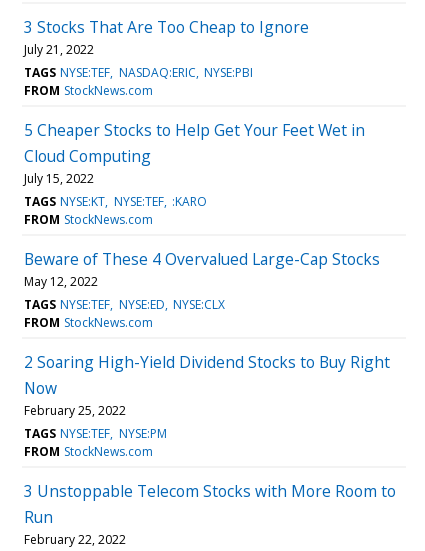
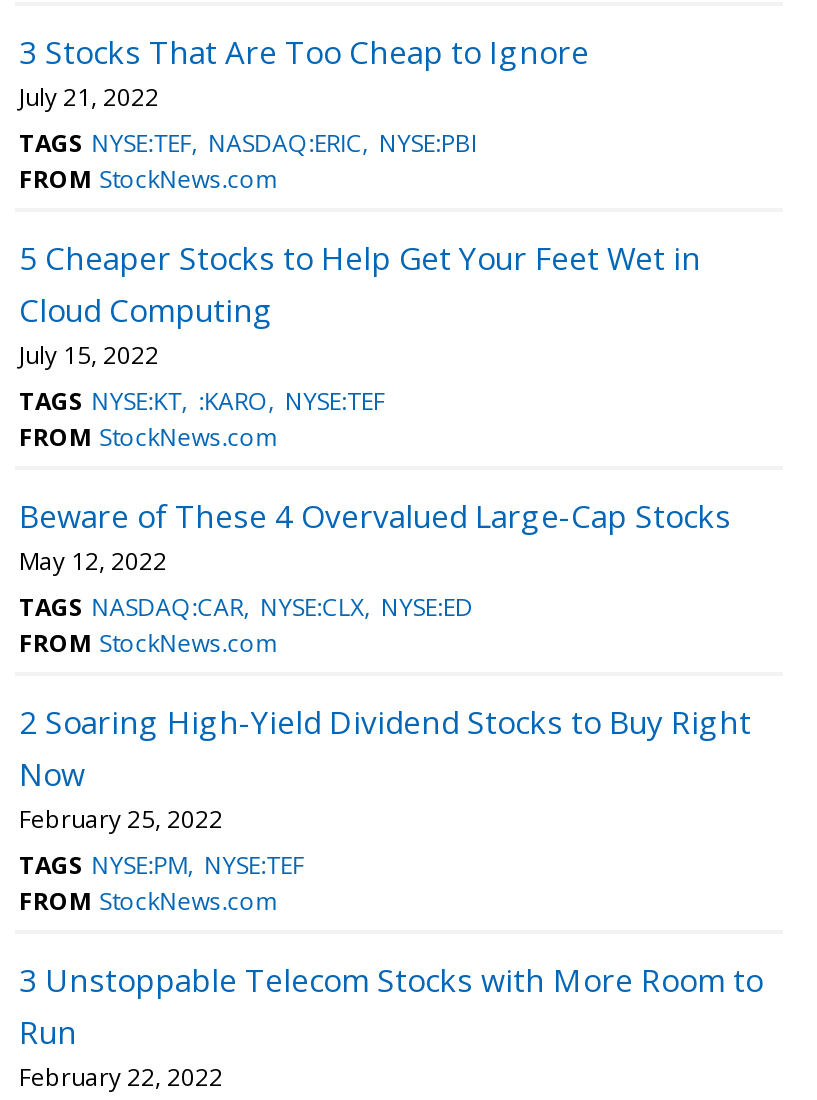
[24,193,207,210] TAGS NYSE:KT NYSE:TEF :KARO -> [19,384,385,418] TAGS NYSE:KT :KARO NYSE:TEF
[24,296,225,313] TAGS NYSE:TEF NYSE:ED NYSE:CLX -> [19,590,473,624] TAGS NASDAQ:CAR NYSE:CLX NYSE:ED
[24,425,167,442] TAGS NYSE:TEF NYSE:PM -> [19,848,304,882] TAGS NYSE:PM NYSE:TEF

